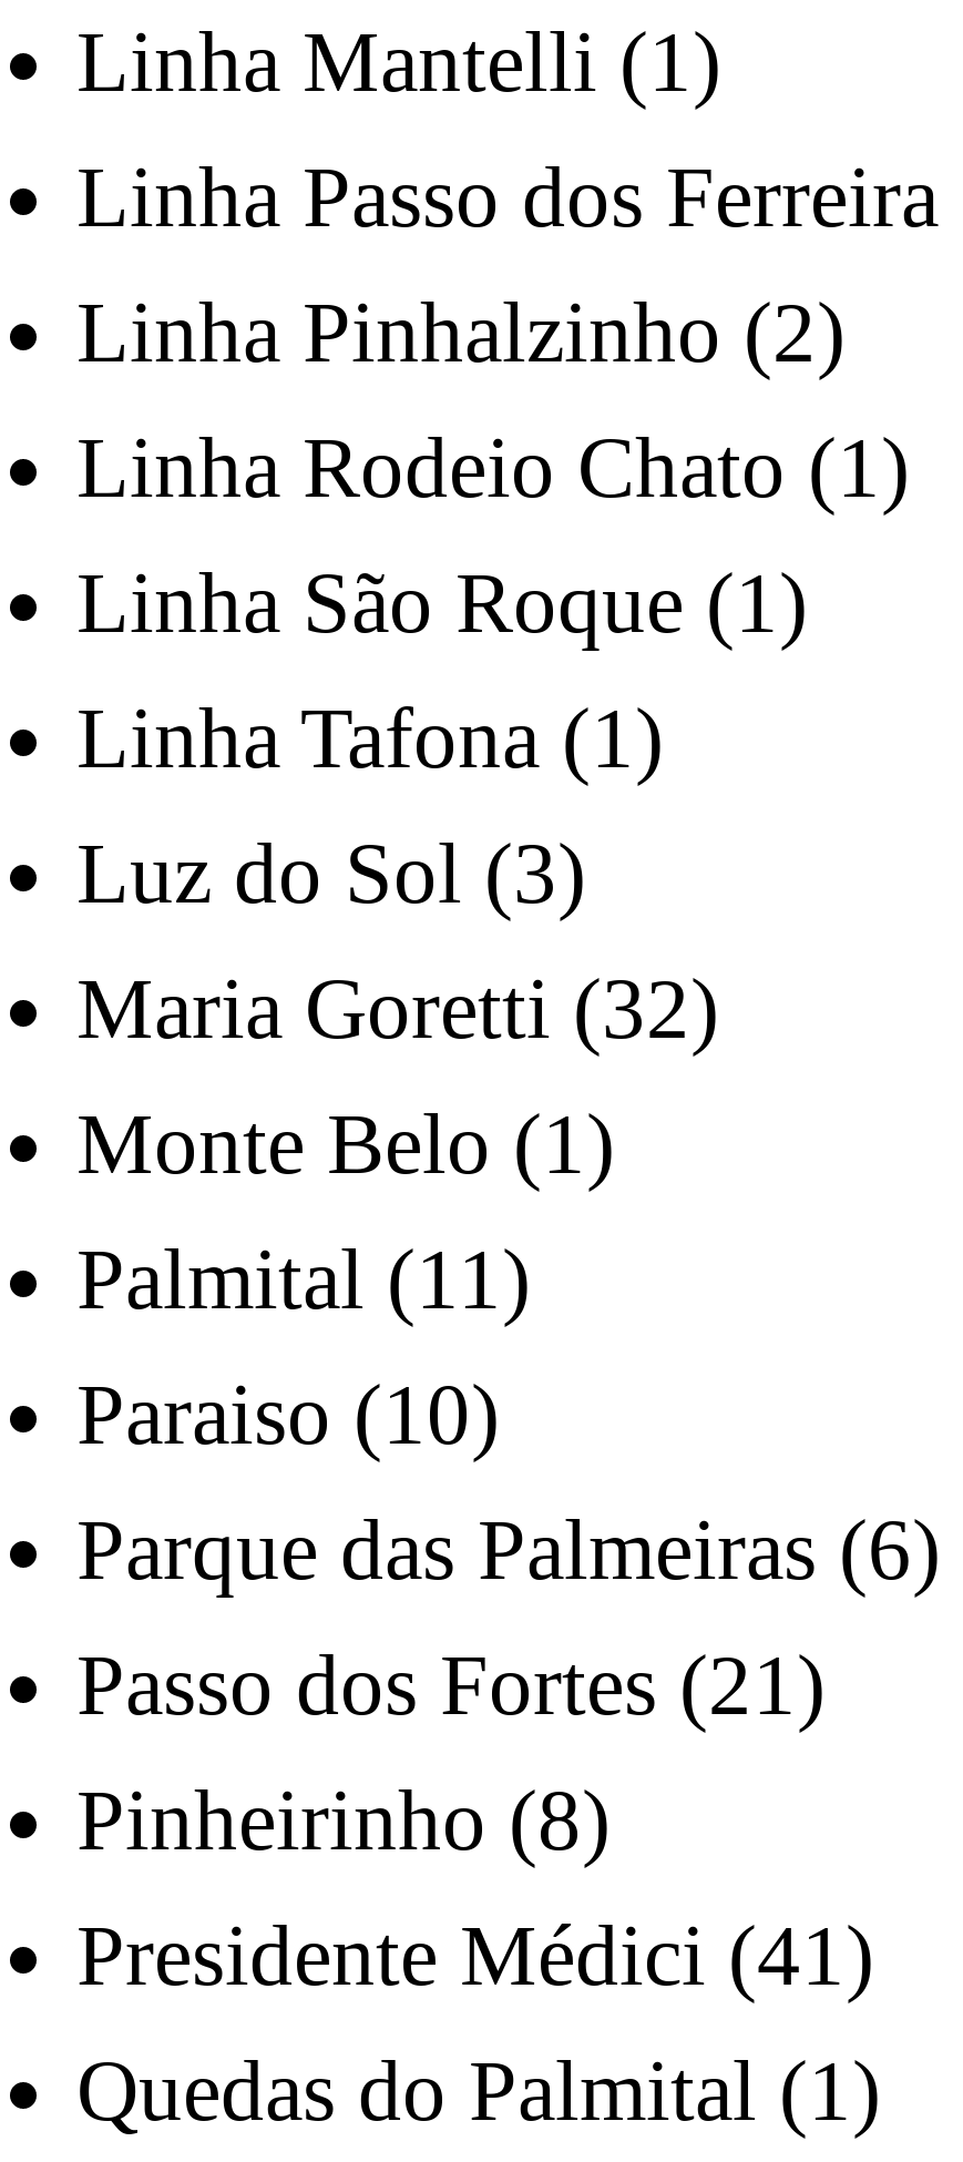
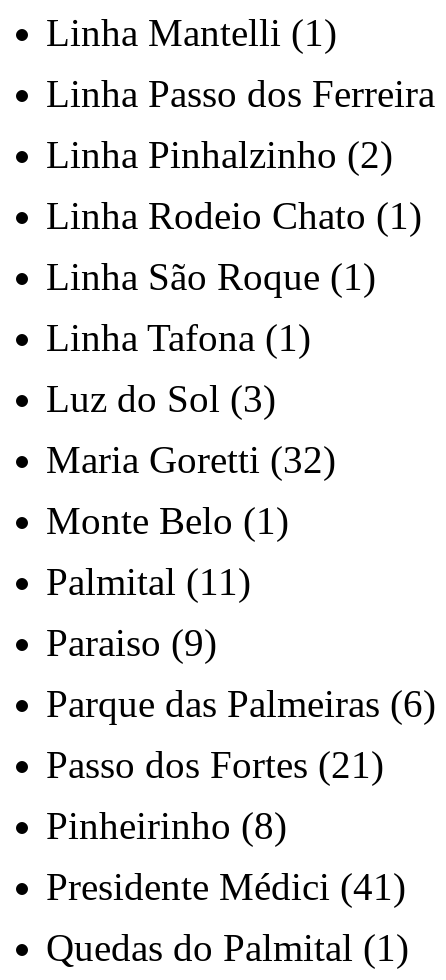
[76,1366,500,1462] Paraiso (10) -> [46,621,217,664] Paraiso (9)

